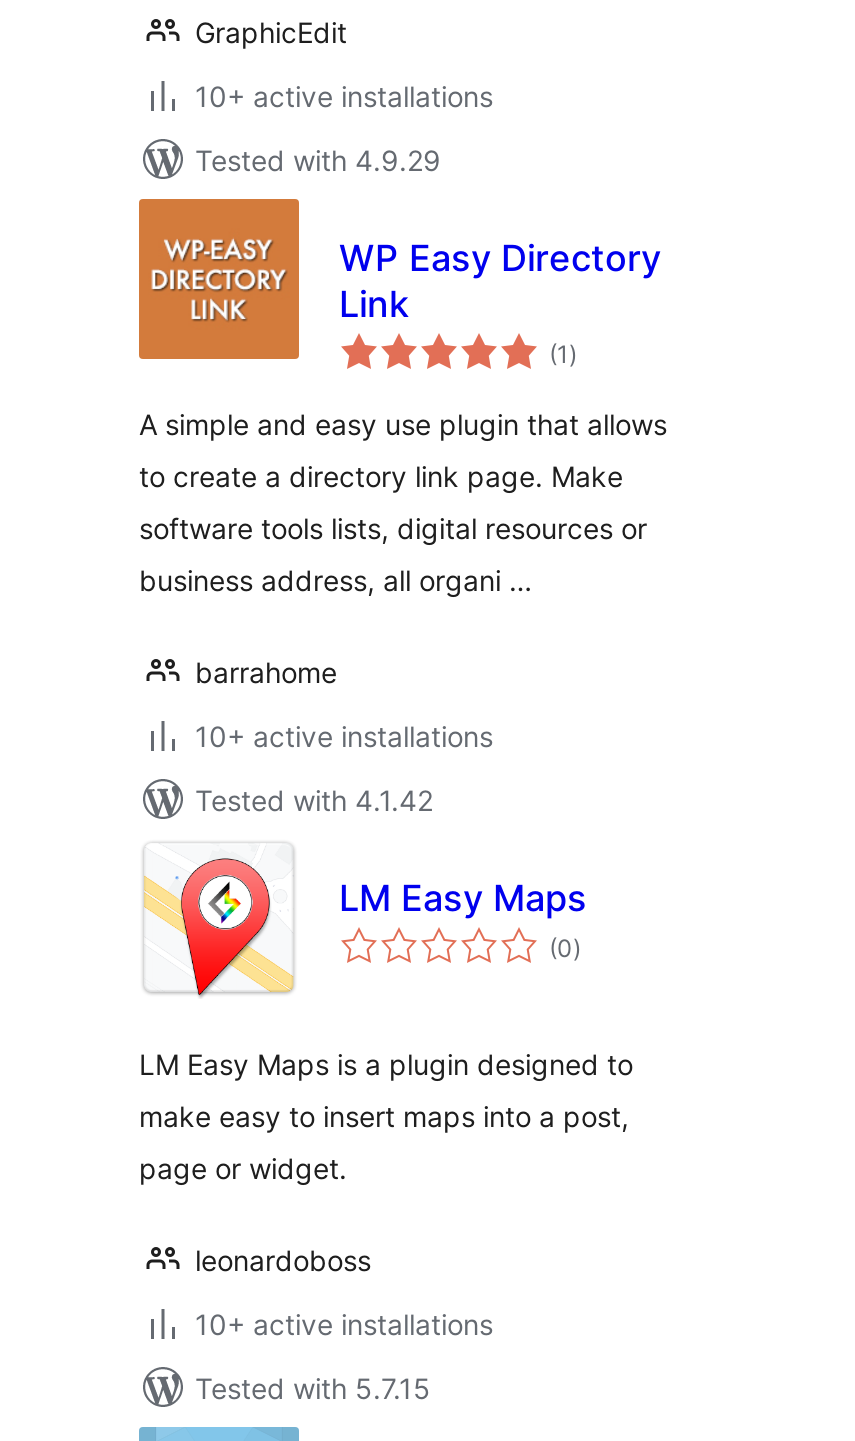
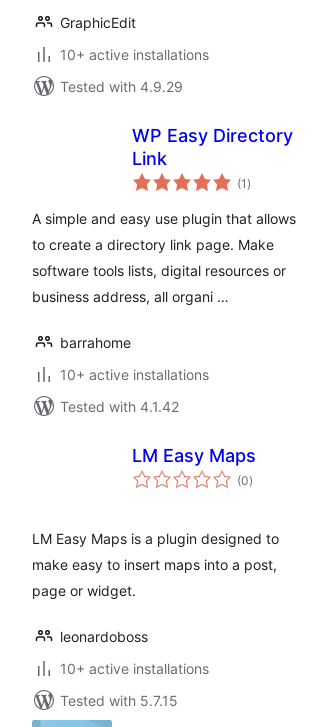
[137,197,301,361] [image] -> none
[141,855,295,999] [image] -> none

